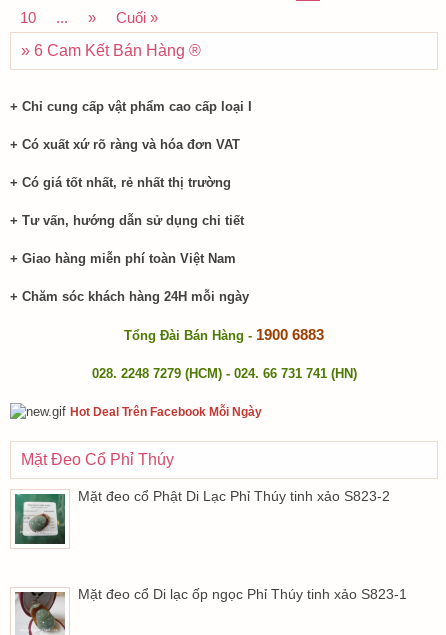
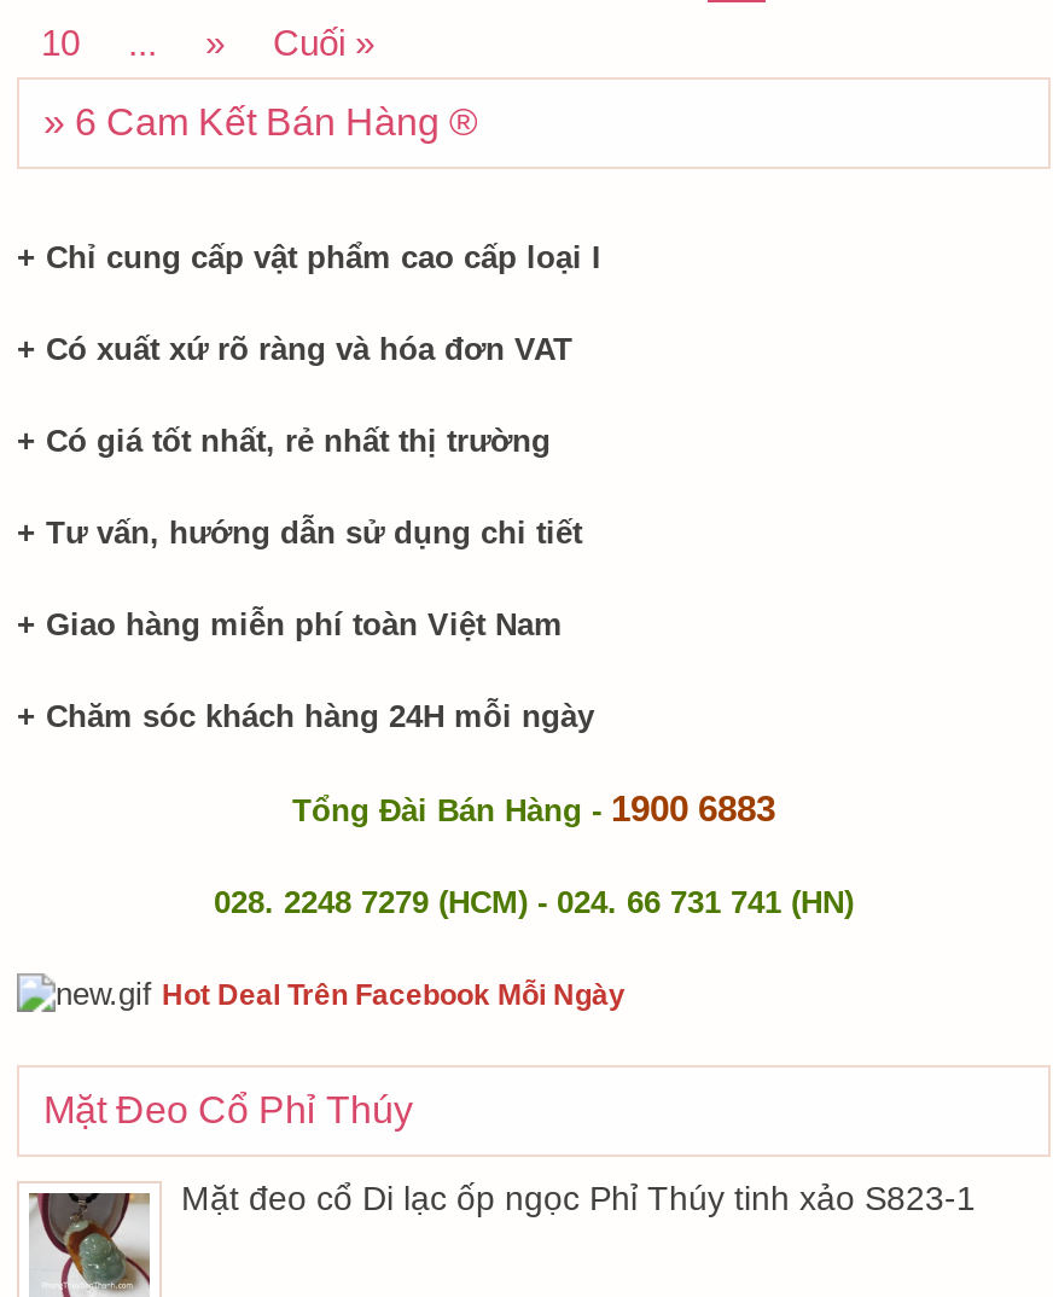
[14,488,390,549] [image] | Mặt đeo cổ Phật Di Lạc Phỉ Thúy tinh xảo S823-2 -> none

